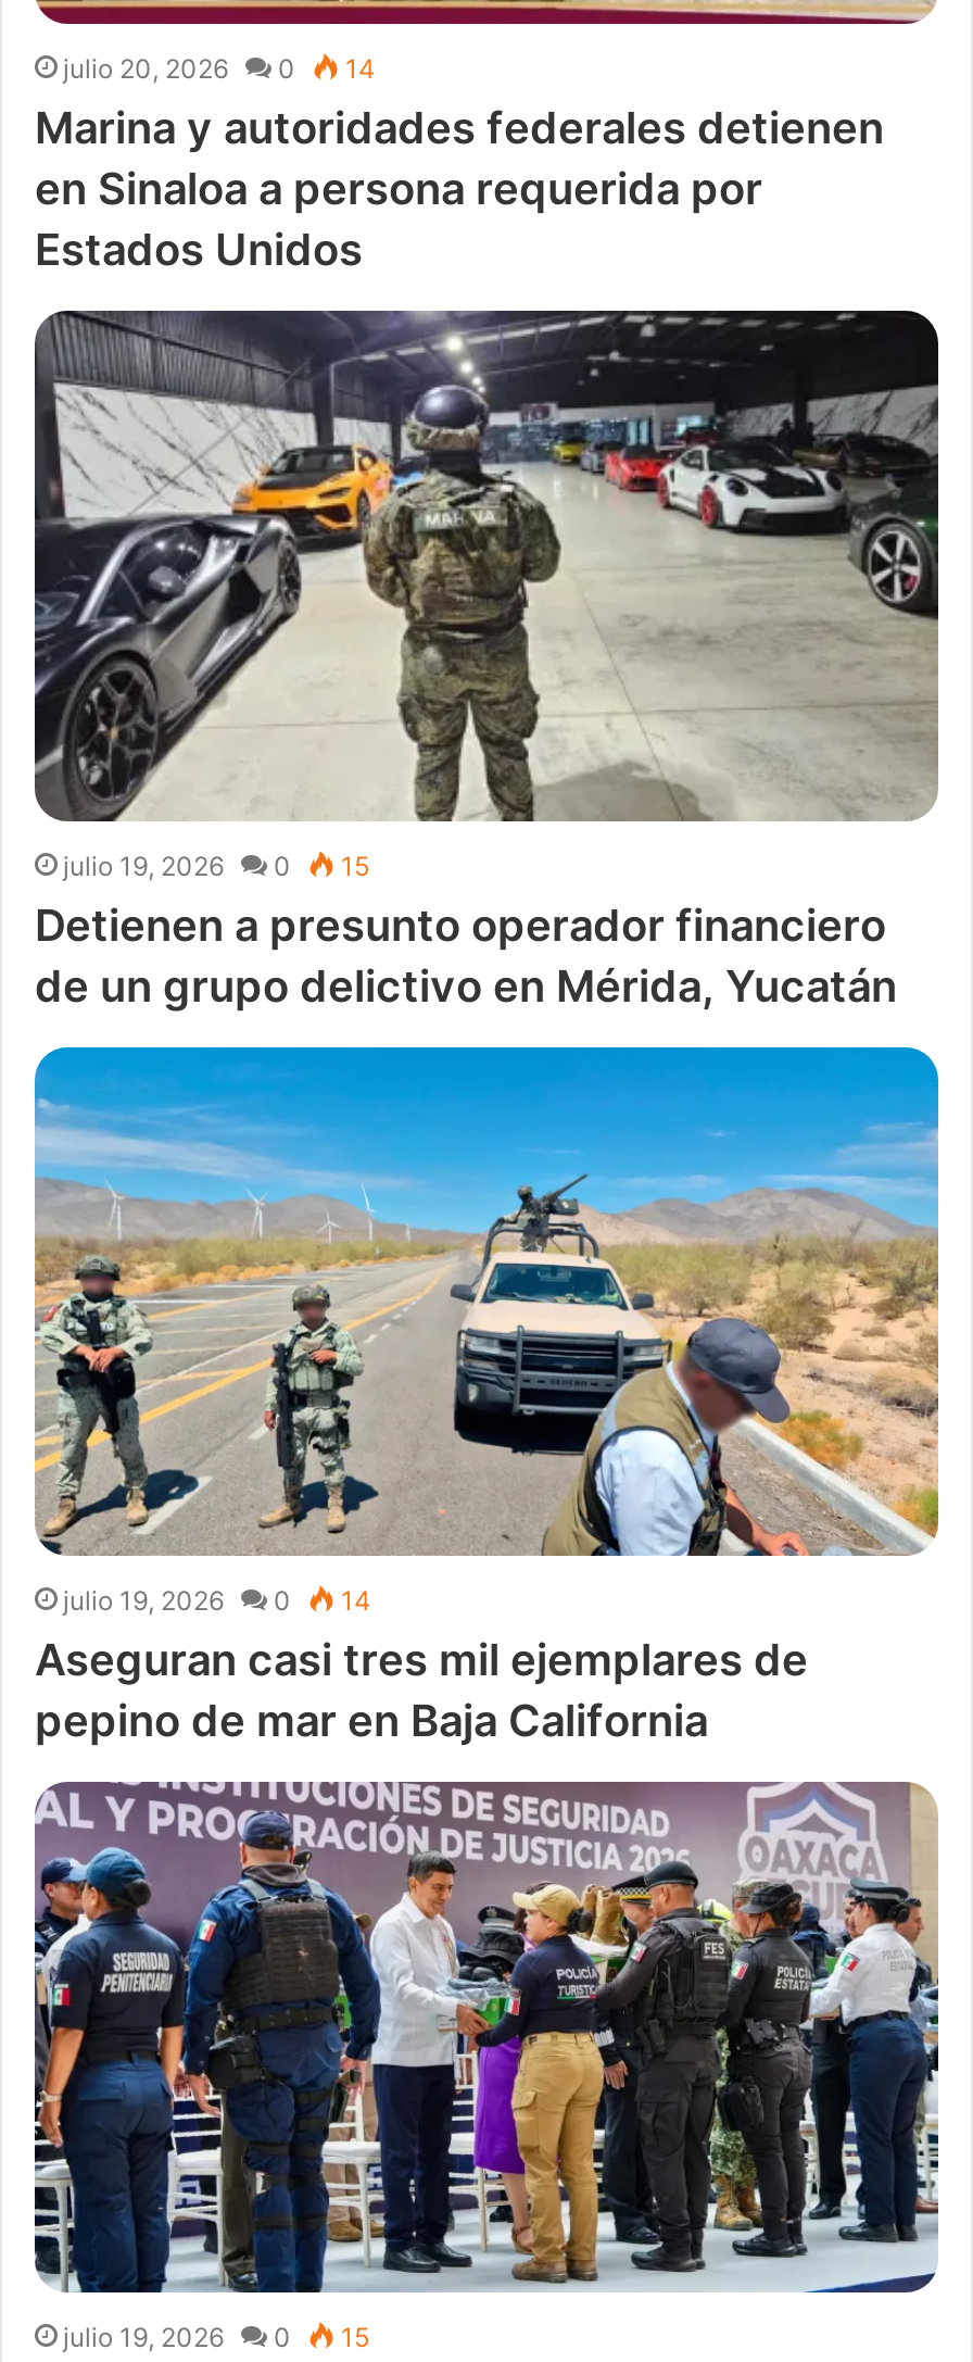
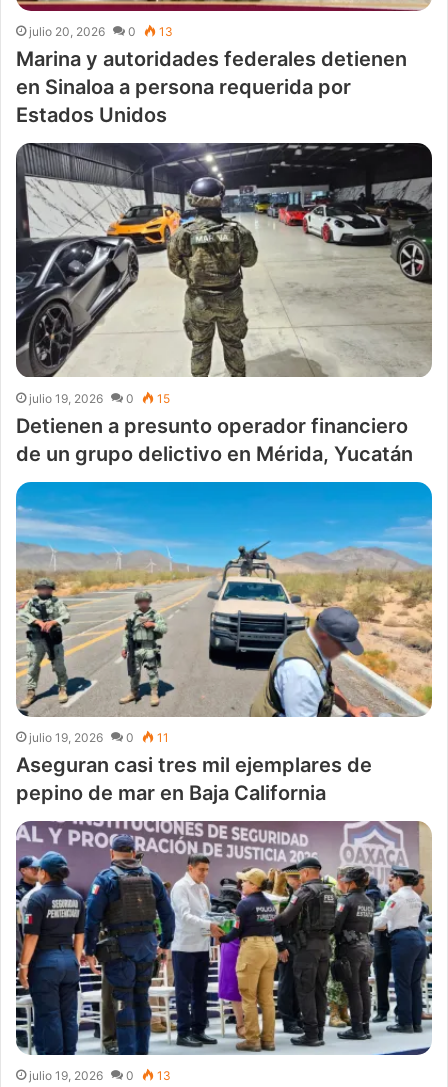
[63,53,376,85] julio 20, 2026 0 14 -> [29,24,173,39] julio 20, 2026 0 13
[63,1585,371,1618] julio 19, 2026 0 14 -> [29,729,169,744] julio 19, 2026 0 11
[63,2321,369,2354] julio 19, 2026 0 15 -> [29,1068,171,1083] julio 19, 2026 0 13

